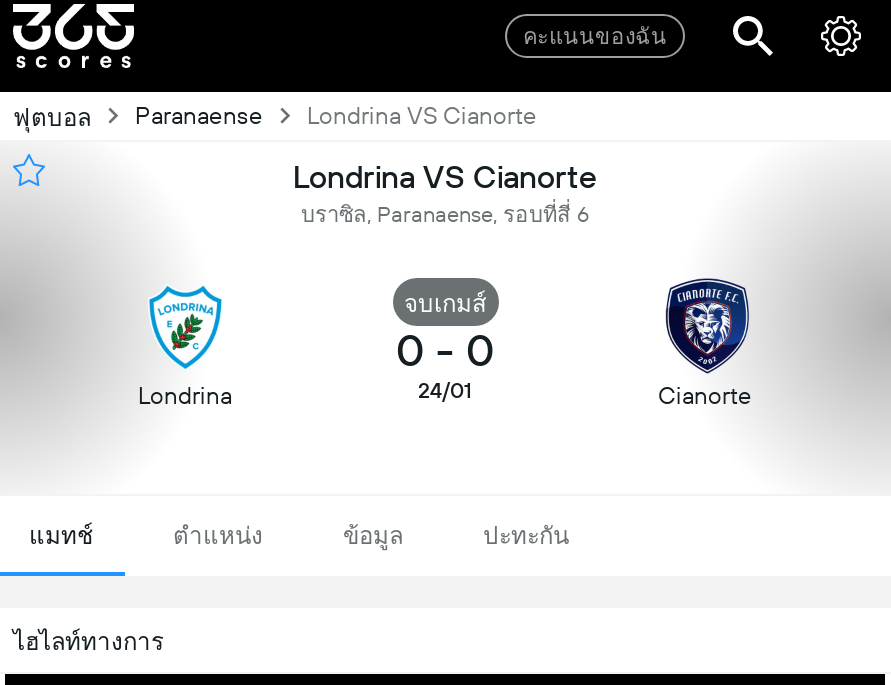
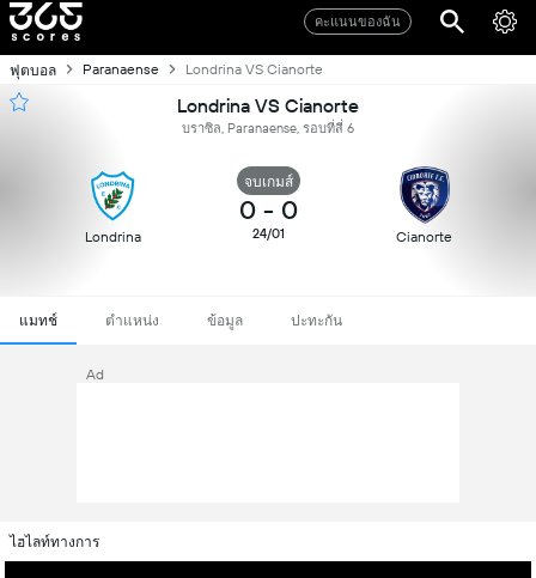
none -> [86,366,104,383] Ad

